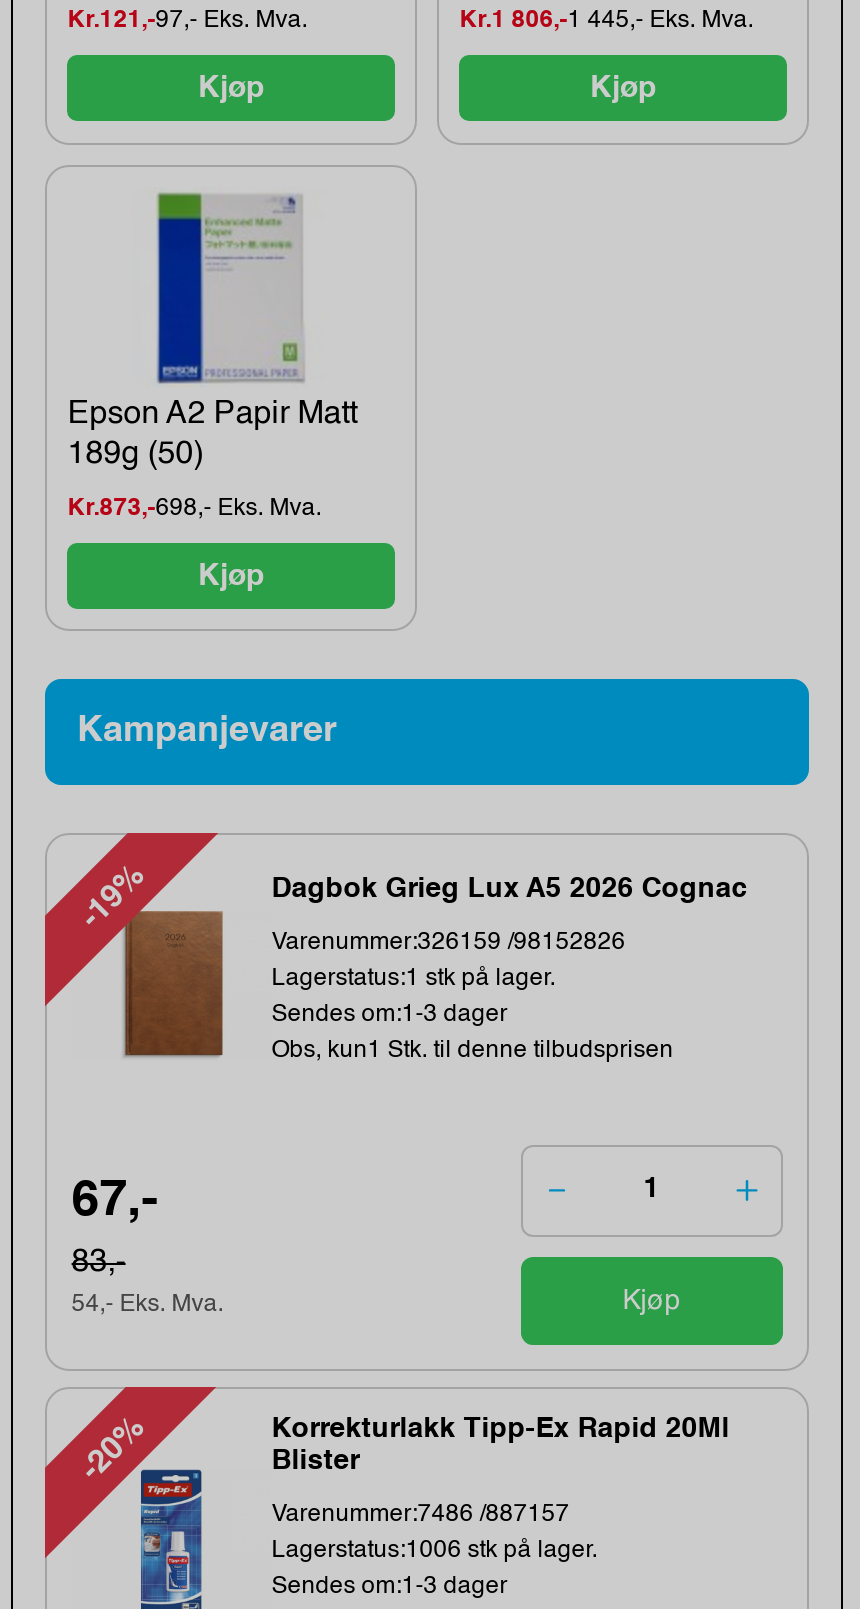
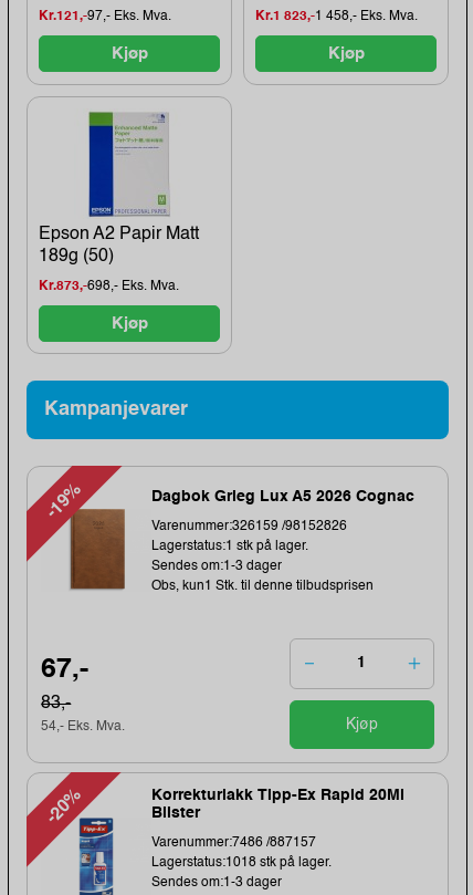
[460,10,754,34] Kr.1 806,-1 445,- Eks. Mva. -> [256,10,418,24] Kr.1 823,-1 458,- Eks. Mva.
[272,1539,598,1563] Lagerstatus:1006 stk på lager. -> [152,857,332,870] Lagerstatus:1018 stk på lager.

